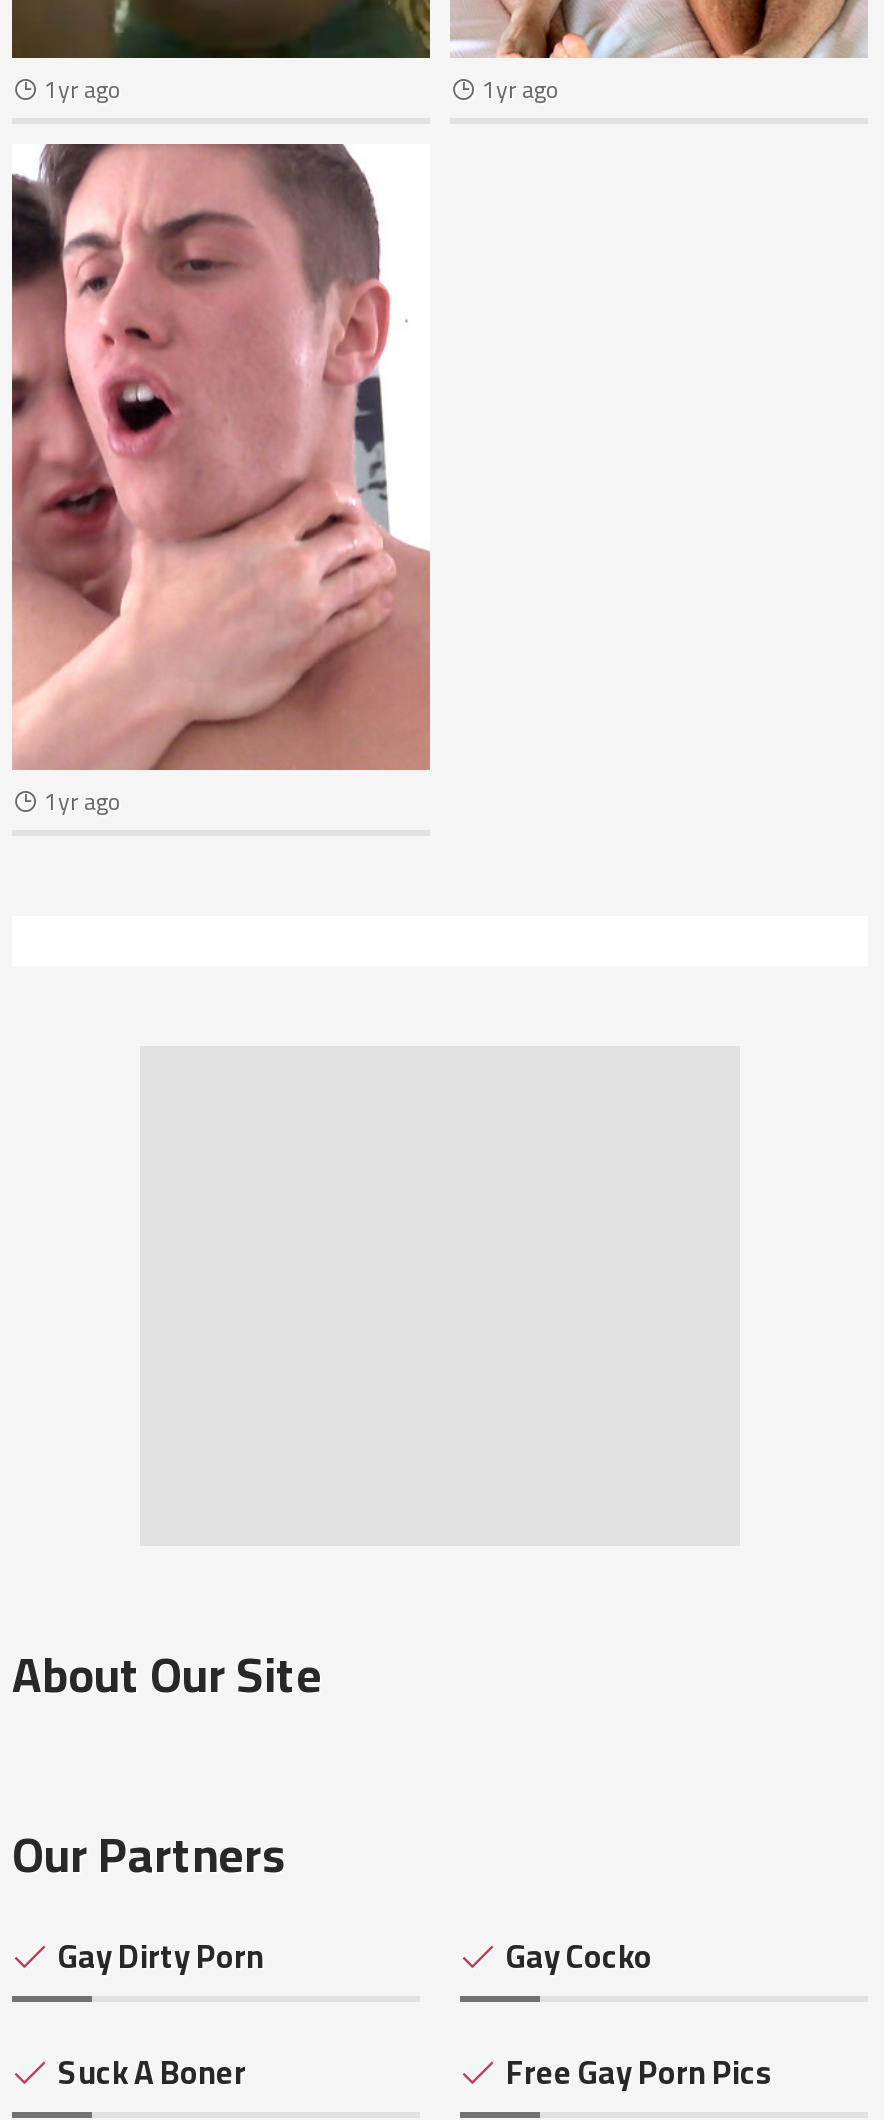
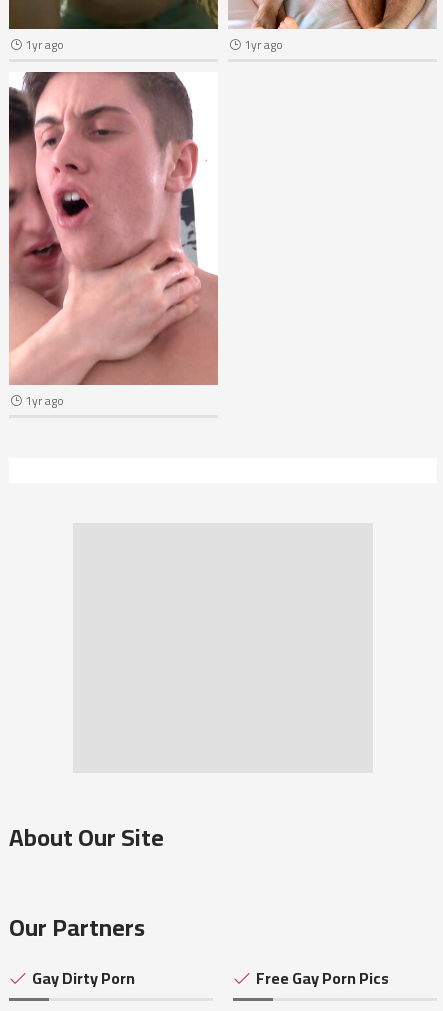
[58,1926,652,2102] Gay Cocko | Suck A Boner -> none

